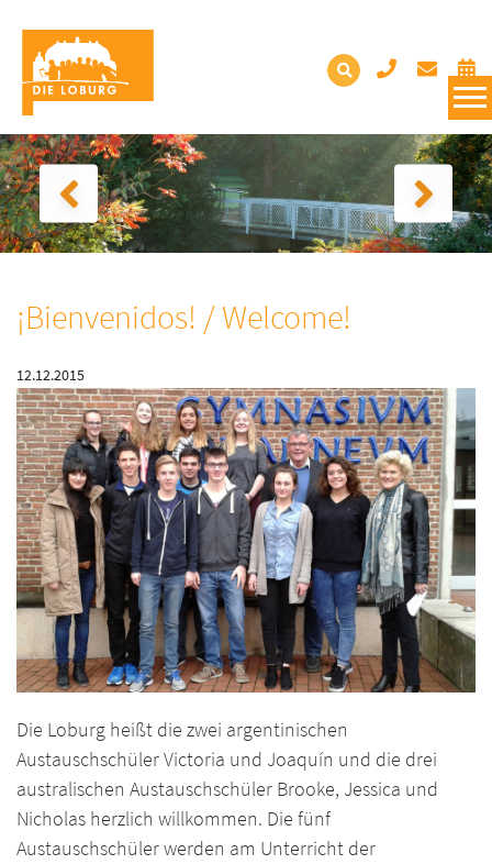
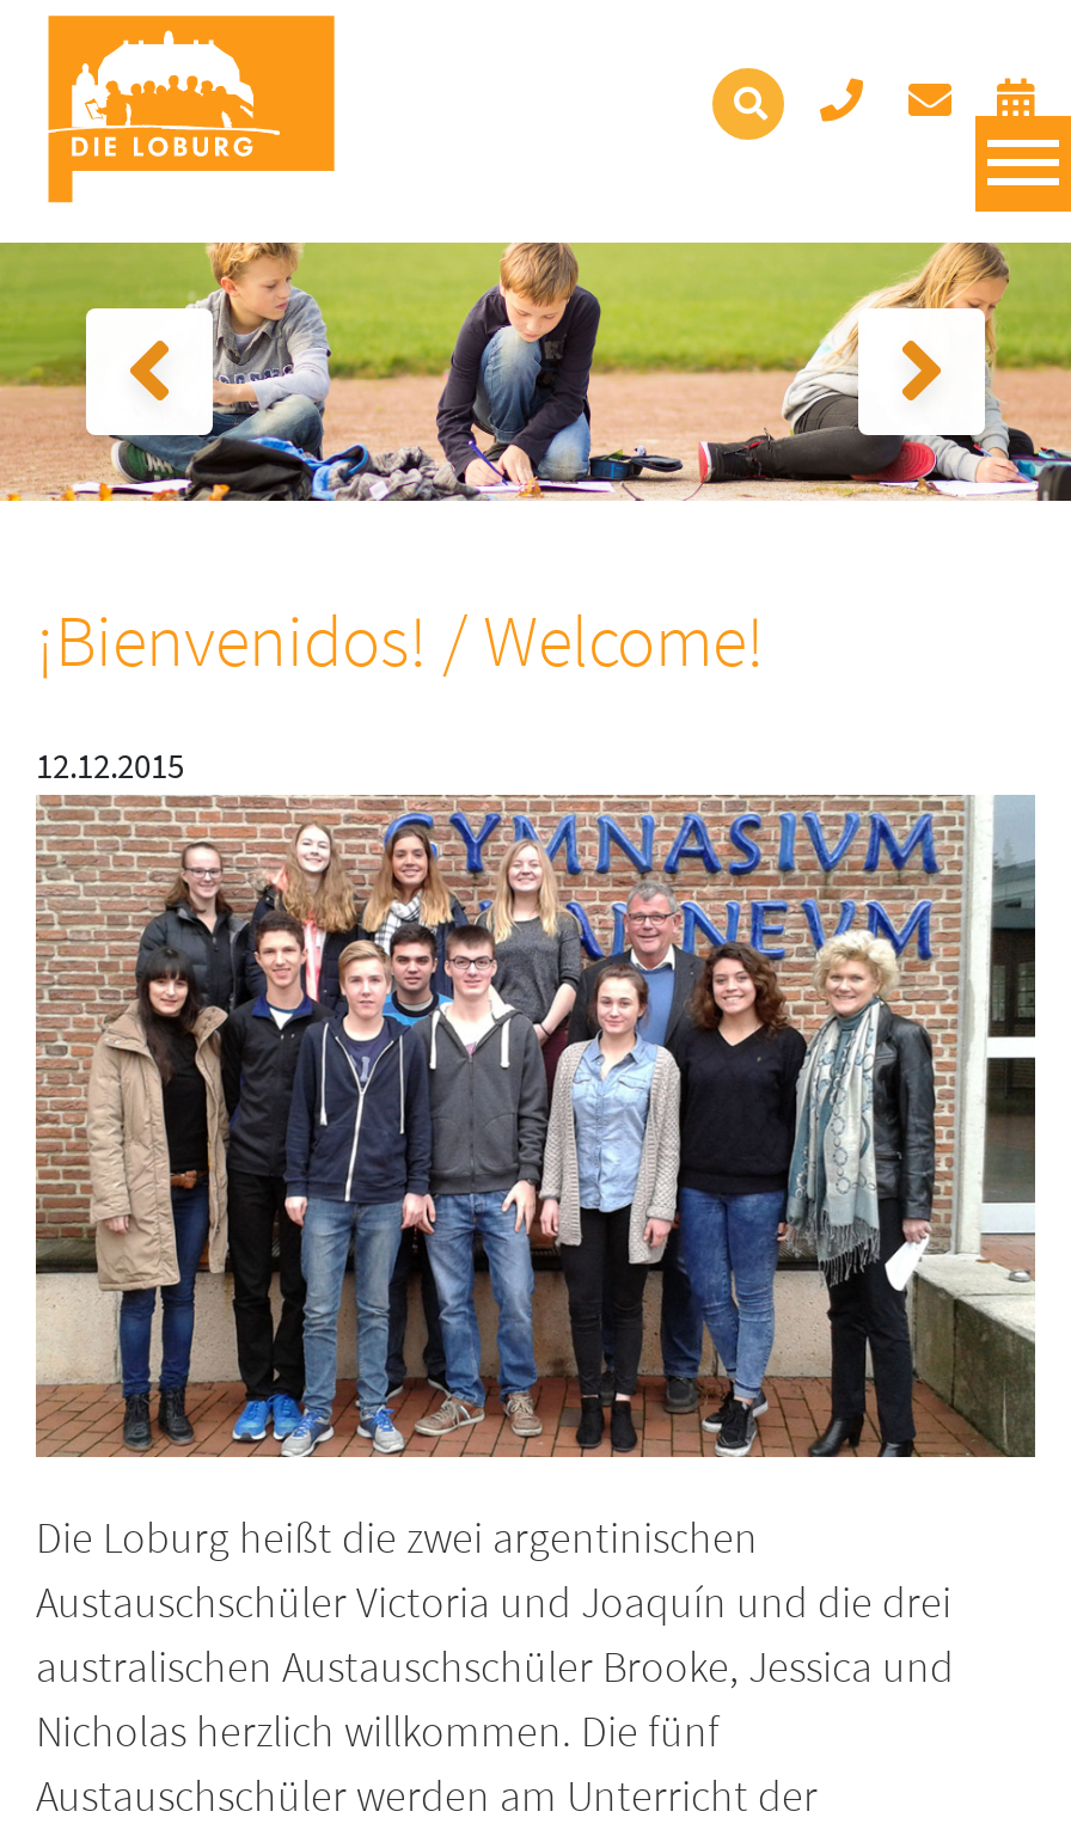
[3,133,489,254] [image] -> [7,240,1064,503] [image]

